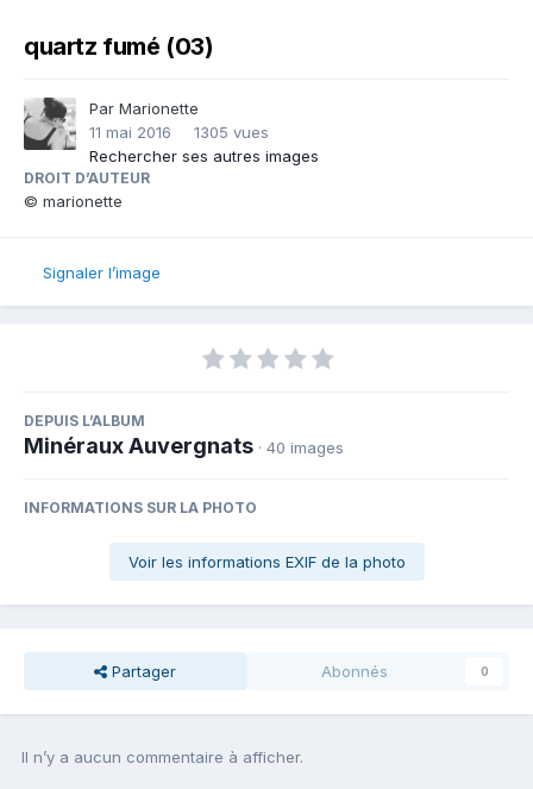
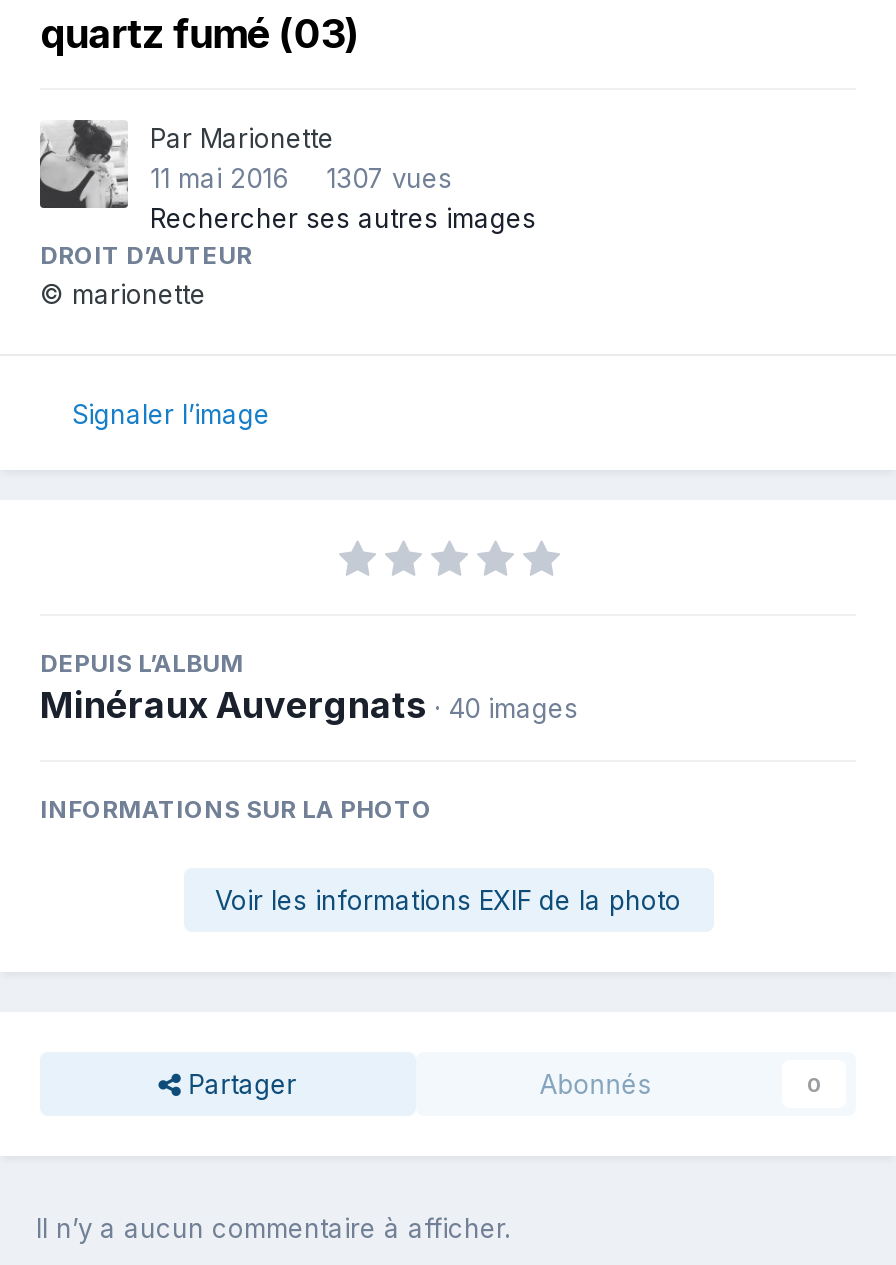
[89,123,269,142] 11 mai 2016 1305 vues -> [150,162,452,194] 11 mai 2016 1307 vues

